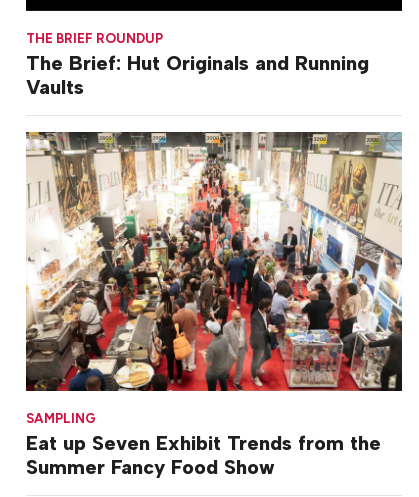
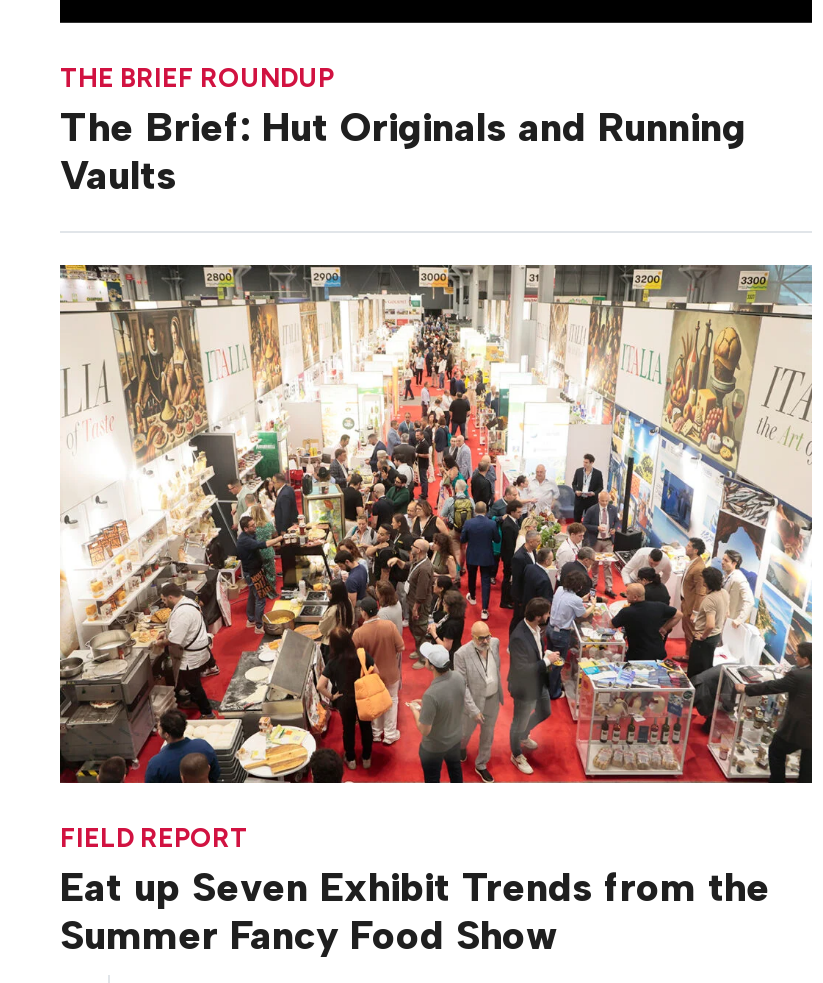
[26,410,96,426] SAMPLING -> [60,821,248,853] FIELD REPORT

